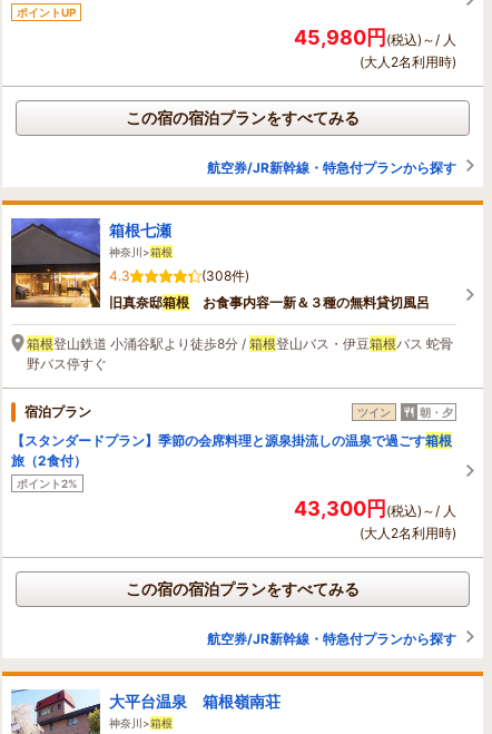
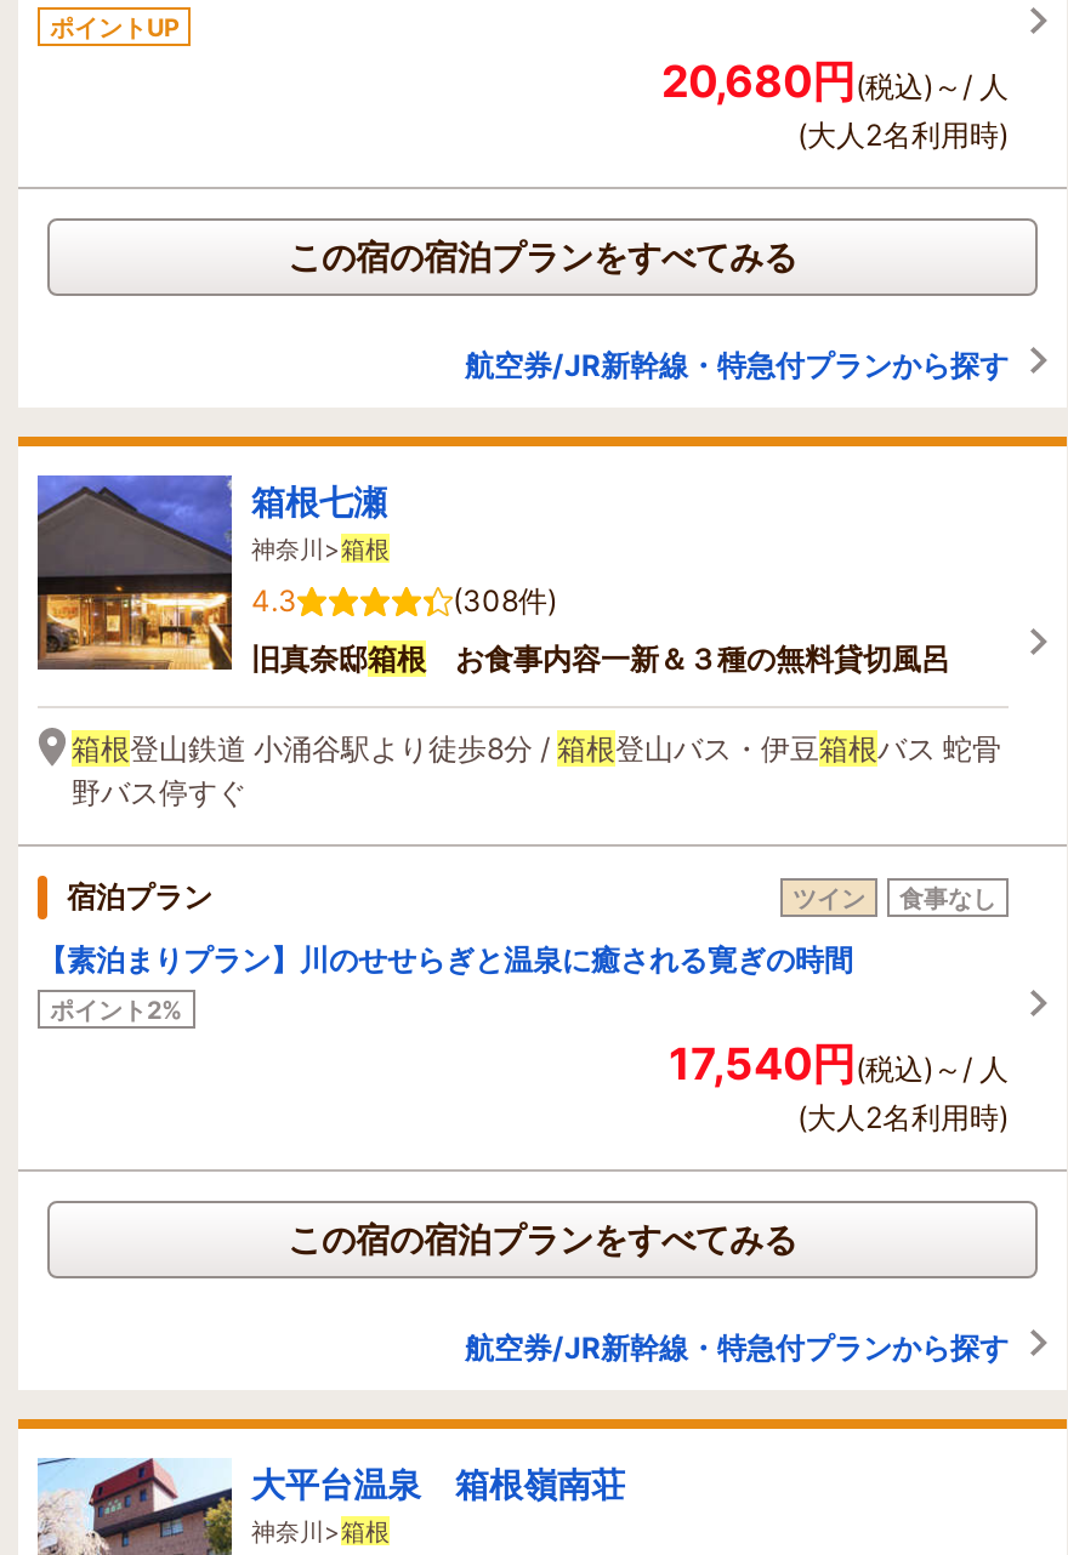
[294,25,456,49] 45,980円(税込)～/ 人 -> [661,55,1009,106] 20,680円(税込)～/ 人
[420,405,453,418] 朝・夕 -> [899,882,996,911] 食事なし
[11,432,452,469] 【スタンダードプラン】季節の会席料理と源泉掛流しの温泉で過ごす箱根 | 旅（2食付） -> [38,941,853,977] 【素泊まりプラン】川のせせらぎと温泉に癒される寛ぎの時間
[294,496,456,520] 43,300円(税込)～/ 人 -> [669,1038,1009,1088] 17,540円(税込)～/ 人

